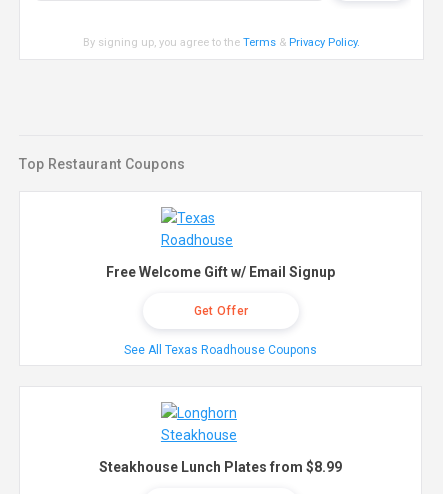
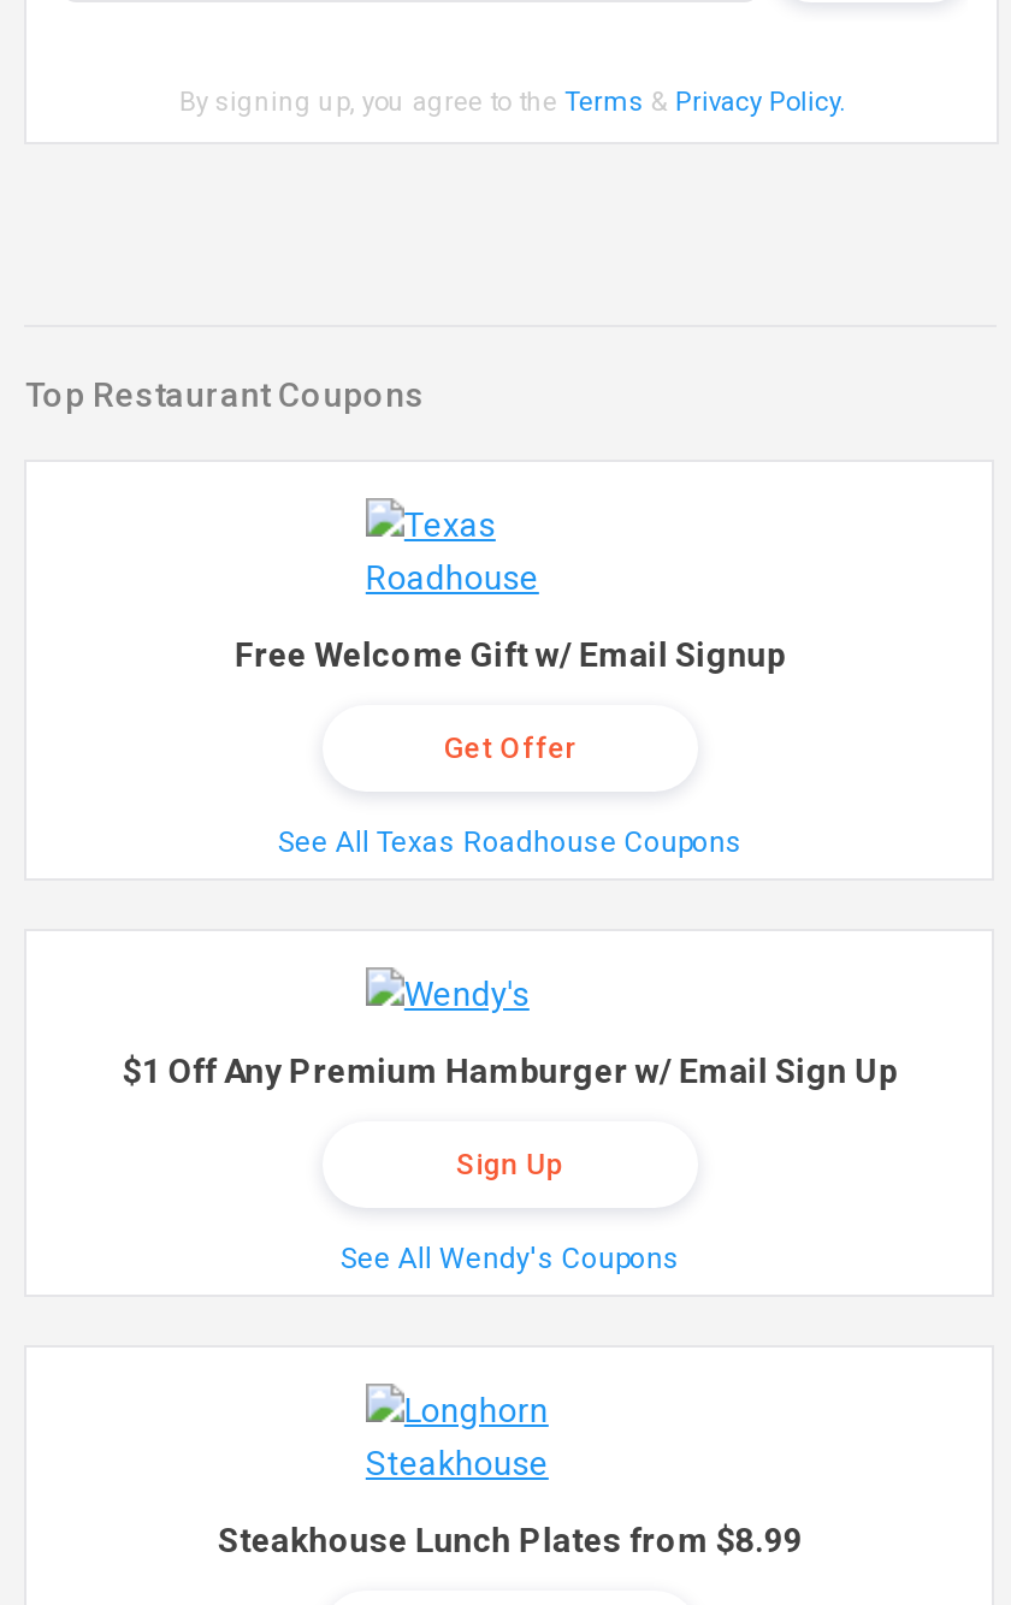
none -> [123,1052,898,1276] $1 Off Any Premium Hamburger w/ Email Sign Up | Sign Up | See All Wendy's Coupons

